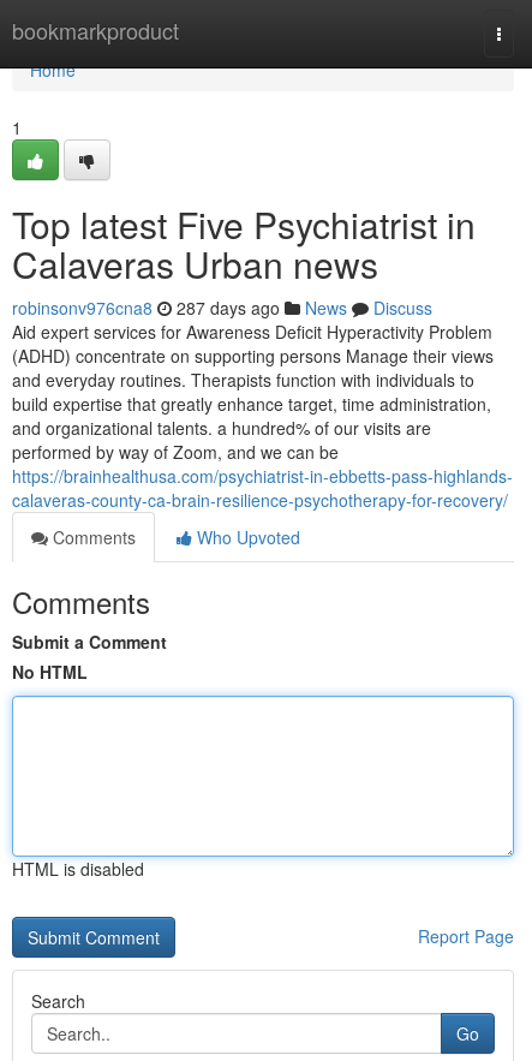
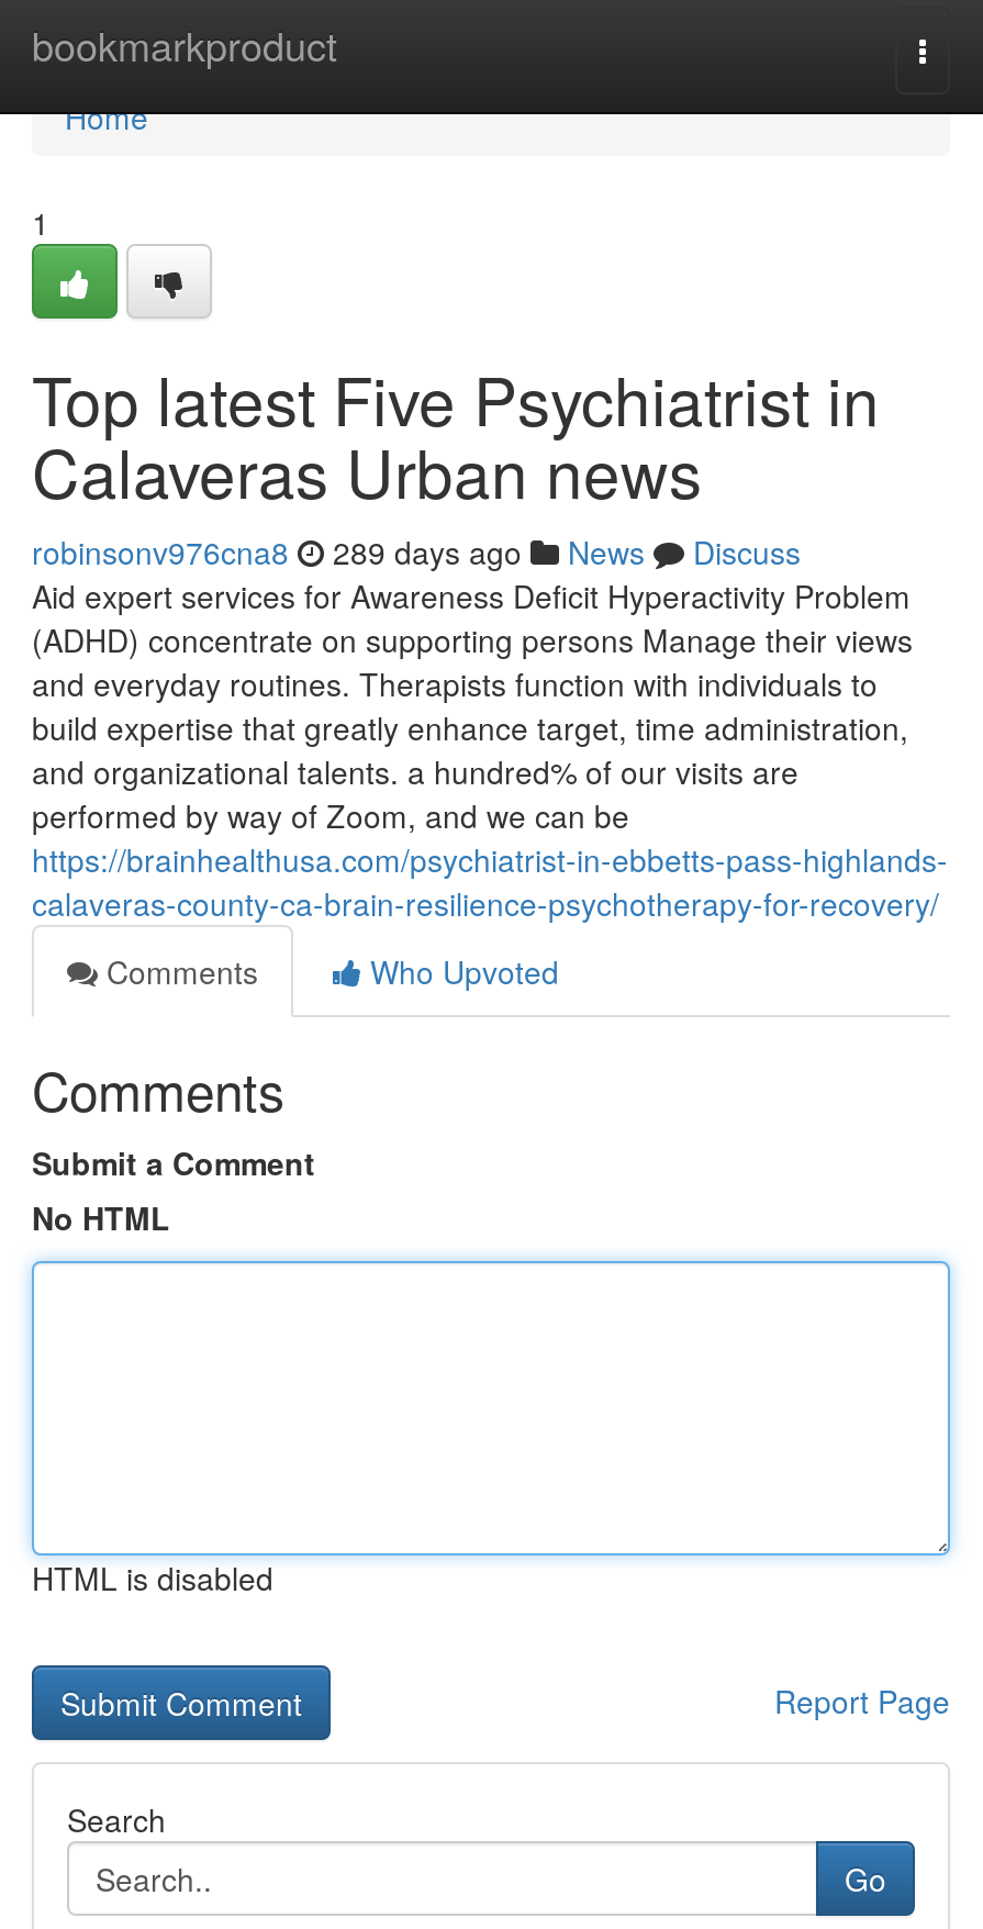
[12,296,432,320] robinsonv976cna8 287 days ago News Discuss -> [32,529,801,573] robinsonv976cna8 289 days ago News Discuss

